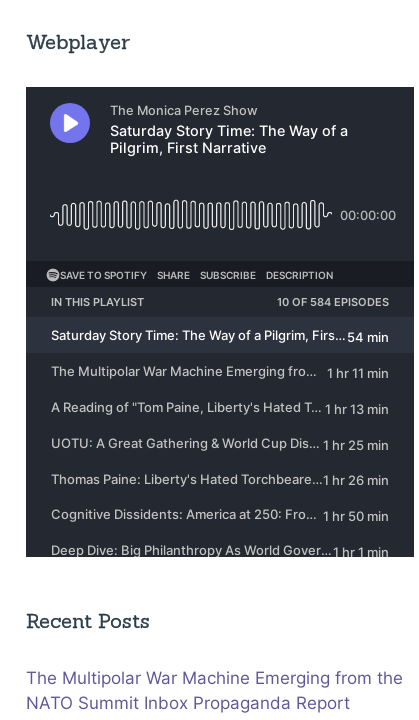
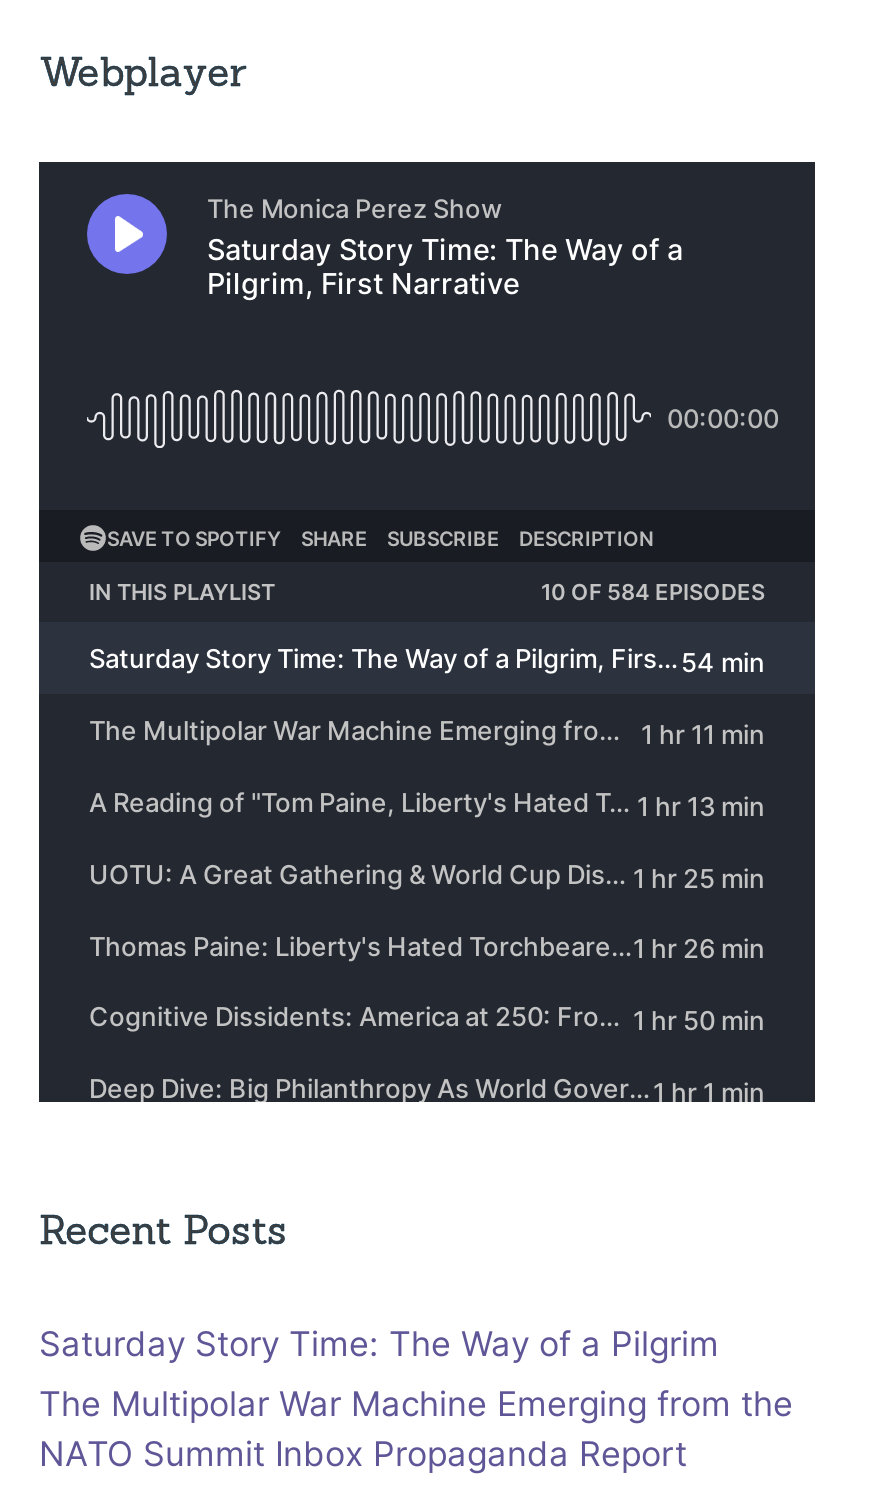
none -> [39,1324,719,1364] Saturday Story Time: The Way of a Pilgrim

